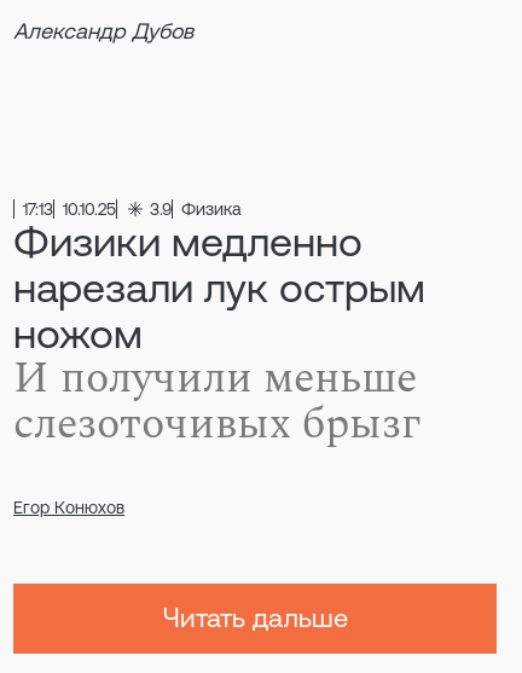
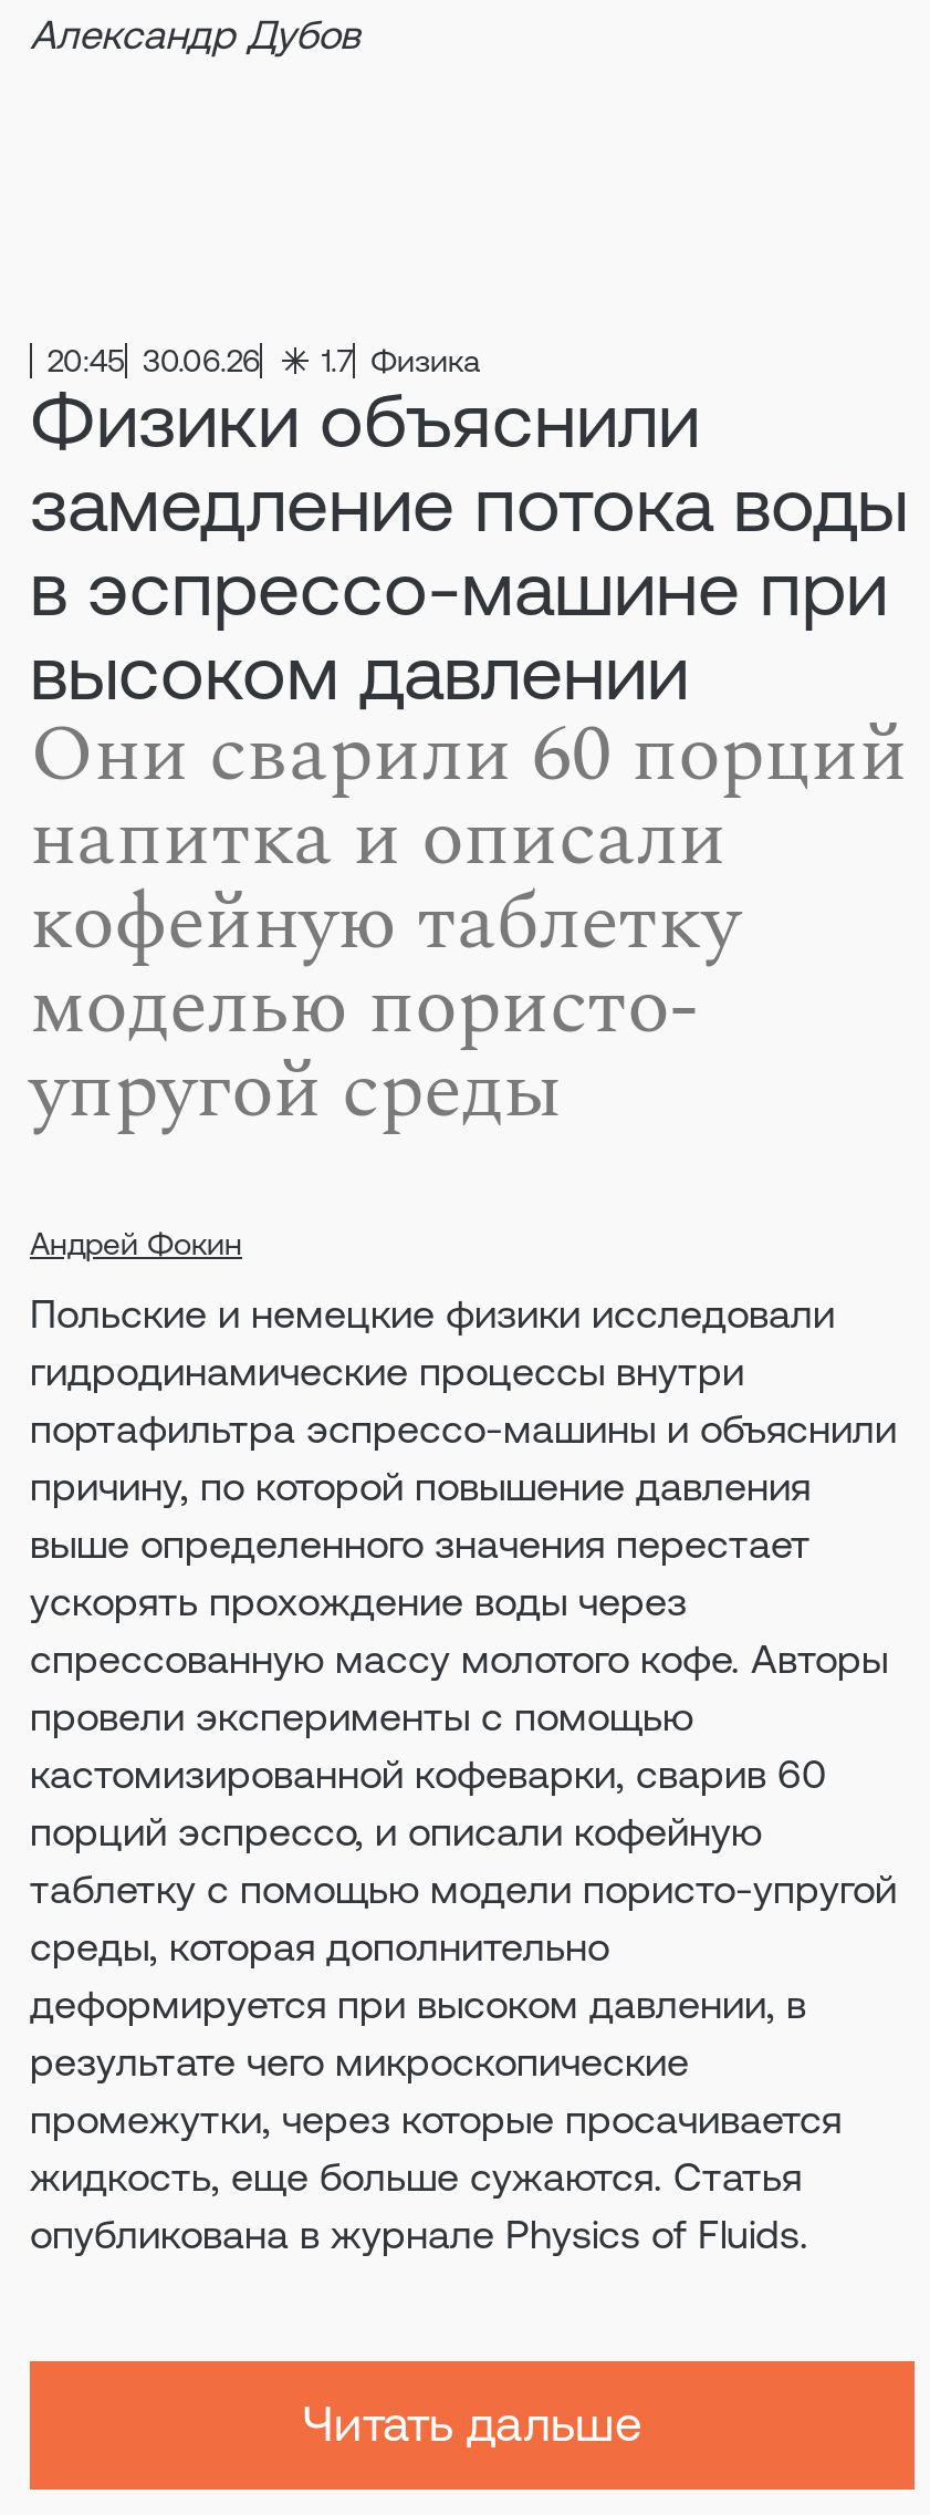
[13,199,425,518] 17:13 10.10.25 | 3.9 Физика | Физики медленно | нарезали лук острым | ножом | И получили меньше | слезоточивых брызг | Егор Конюхов -> [30,343,908,2258] 20:45 30.06.26 | 1.7 Физика | Физики объяснили | замедление потока воды | в эспрессо-машине при | высоком давлении | Они сварили 60 порций | напитка и описали | кофейную таблетку | моделью пористо- | упругой среды | Андрей Фокин | Польские и немецкие физики исследовали | гидродинамические процессы внутри | портафильтра эспрессо-машины и объяснили | причину, по которой повышение давления | выше определенного значения перестает | ускорять прохождение воды через | спрессованную массу молотого кофе. Авторы | провели эксперименты с помощью | кастомизированной кофеварки, сварив 60 | порций эспрессо, и описали кофейную | таблетку с помощью модели пористо-упругой | среды, которая дополнительно | деформируется при высоком давлении, в | результате чего микроскопические | промежутки, через которые просачивается | жидкость, еще больше сужаются. Статья | опубликована в журнале Physics of Fluids.

